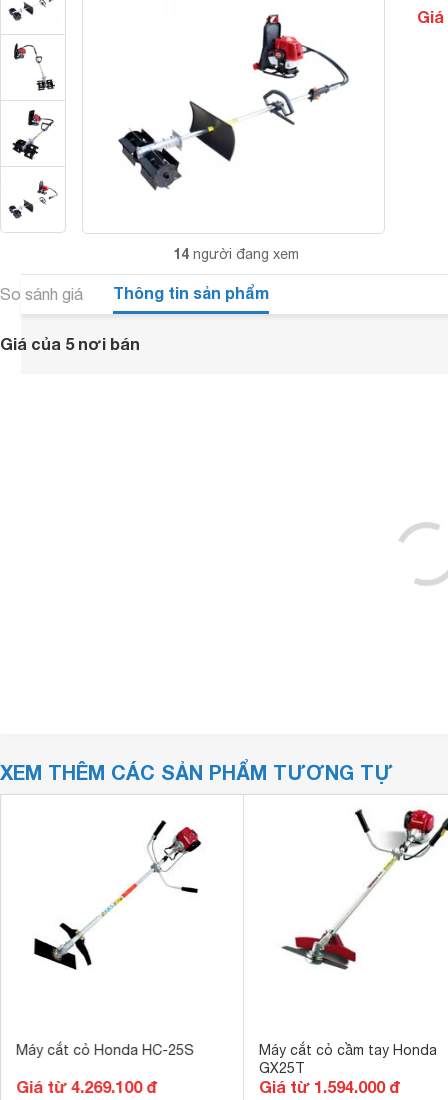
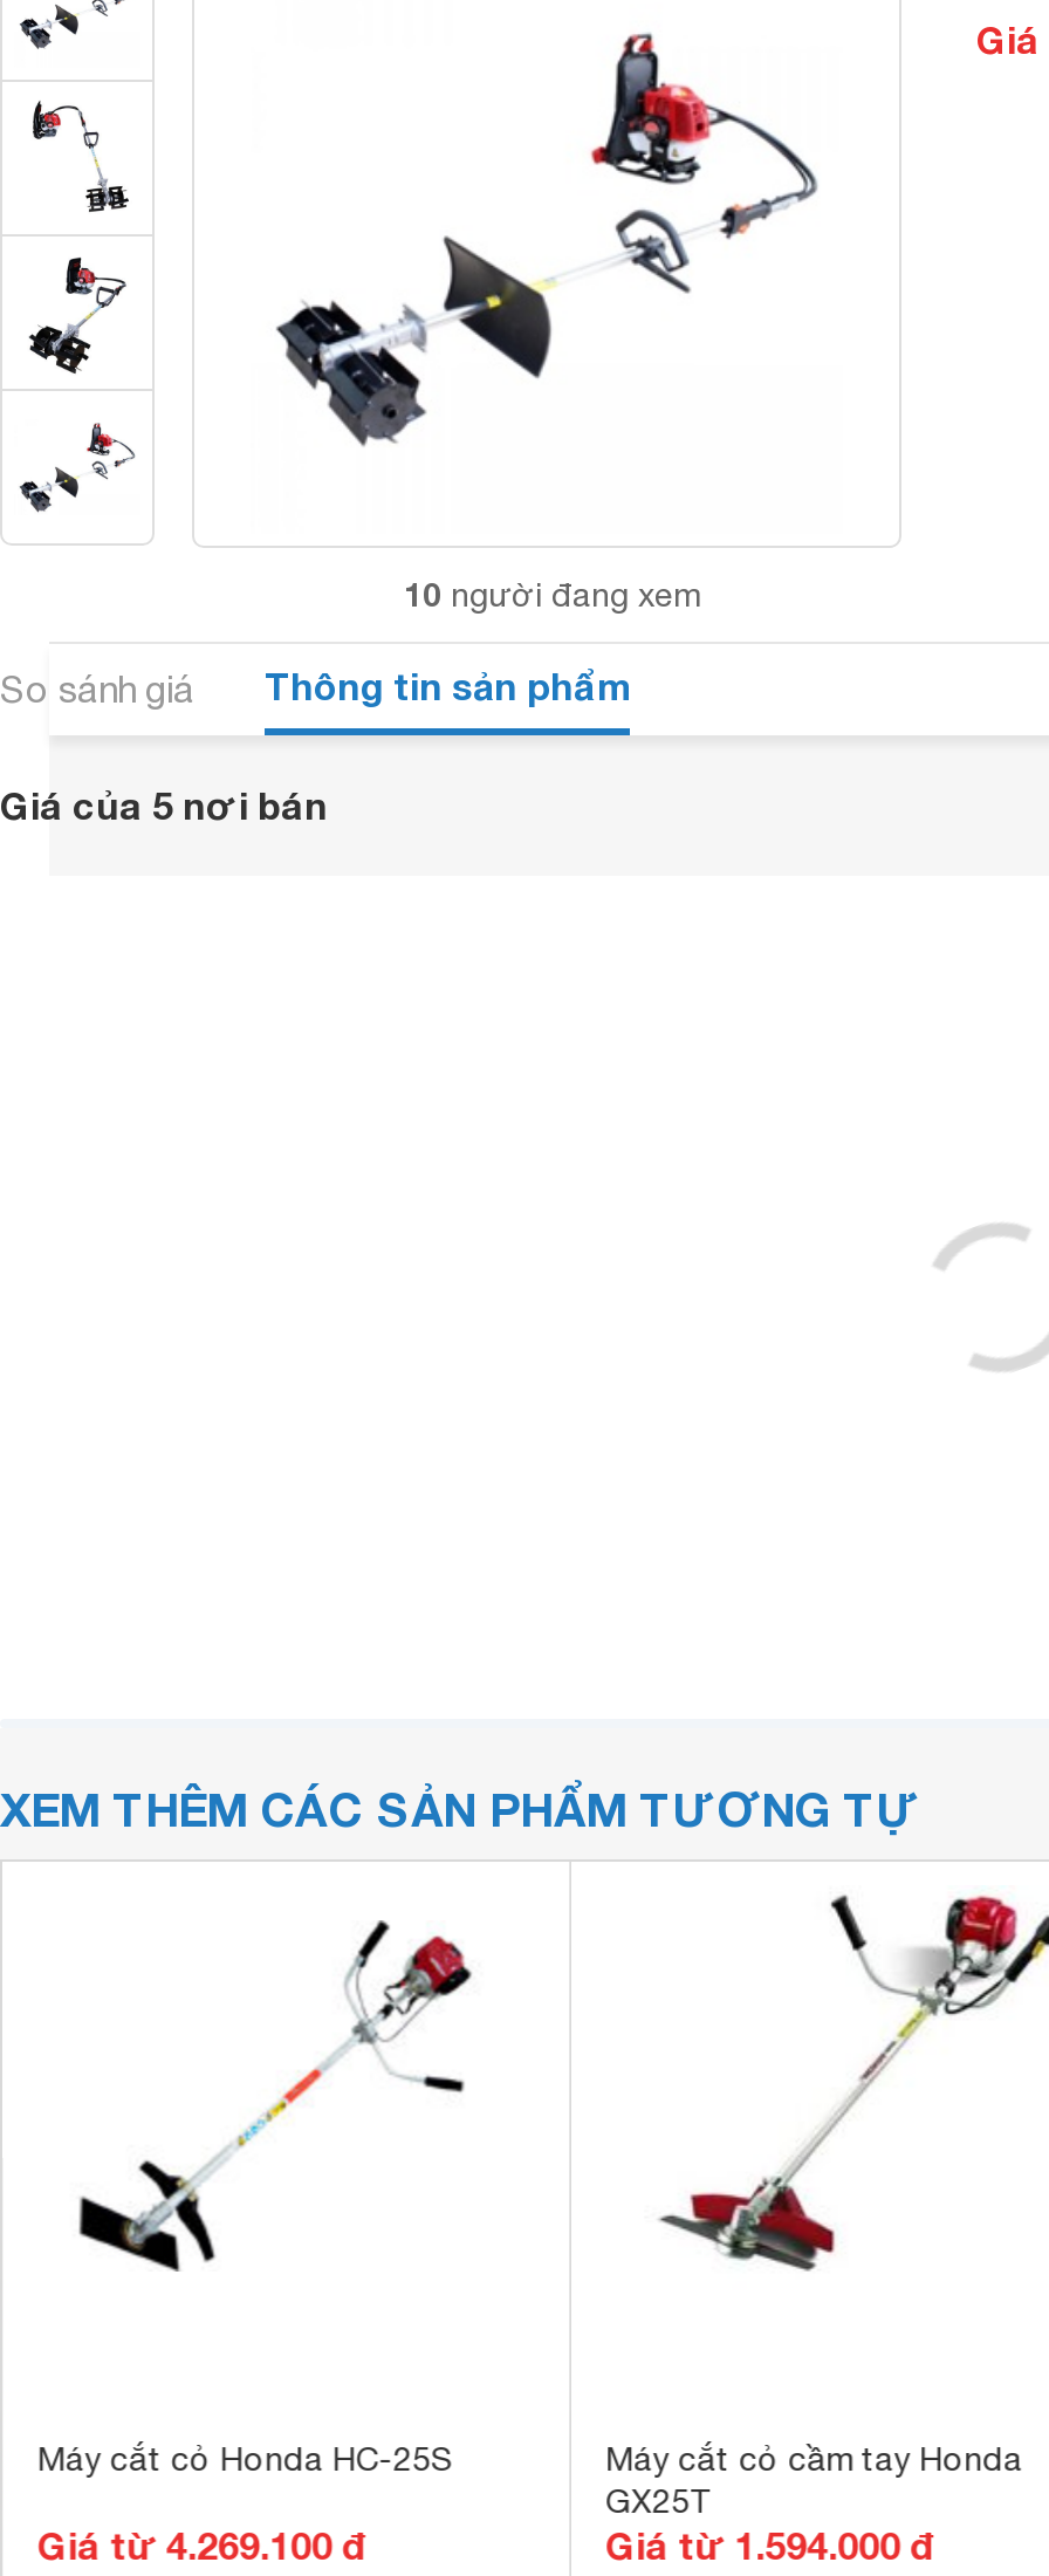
[168,245,298,262] 14 người đang xem -> [395,574,699,614] 10 người đang xem

